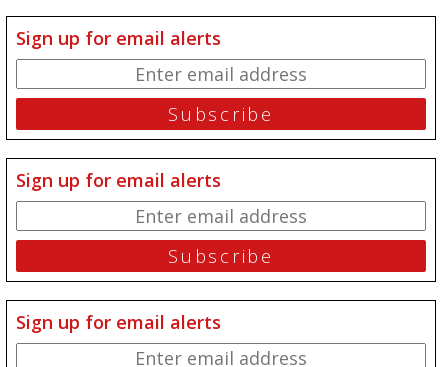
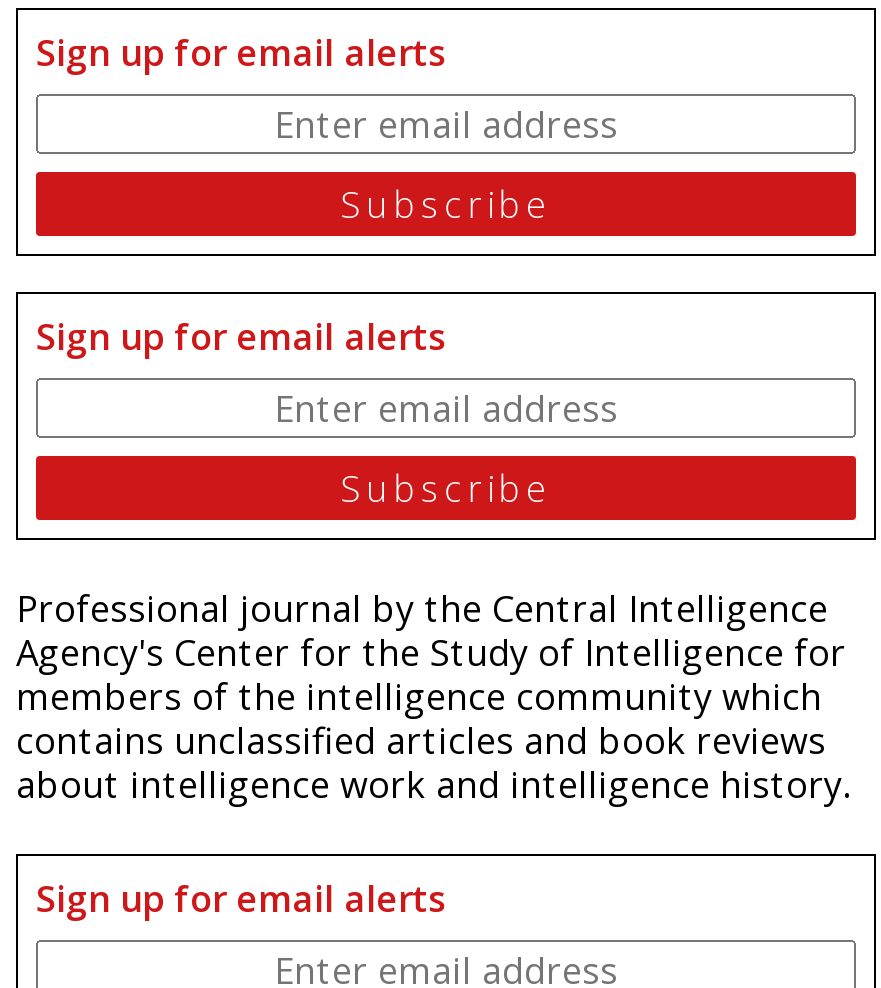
none -> [16,583,850,807] Professional journal by the Central Intelligence | Agency's Center for the Study of Intelligence for | members of the intelligence community which | contains unclassified articles and book reviews | about intelligence work and intelligence history.

